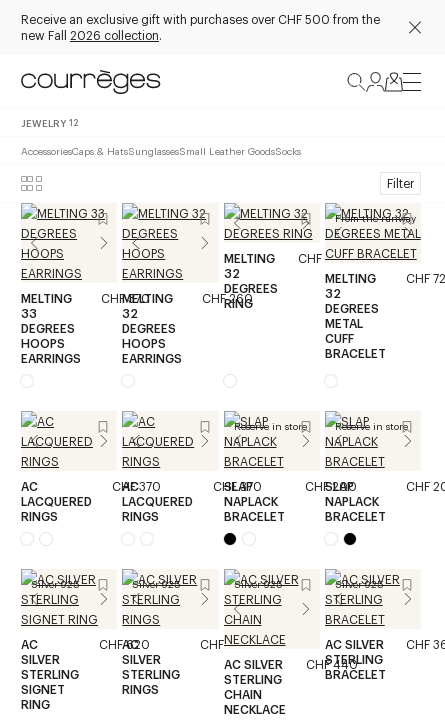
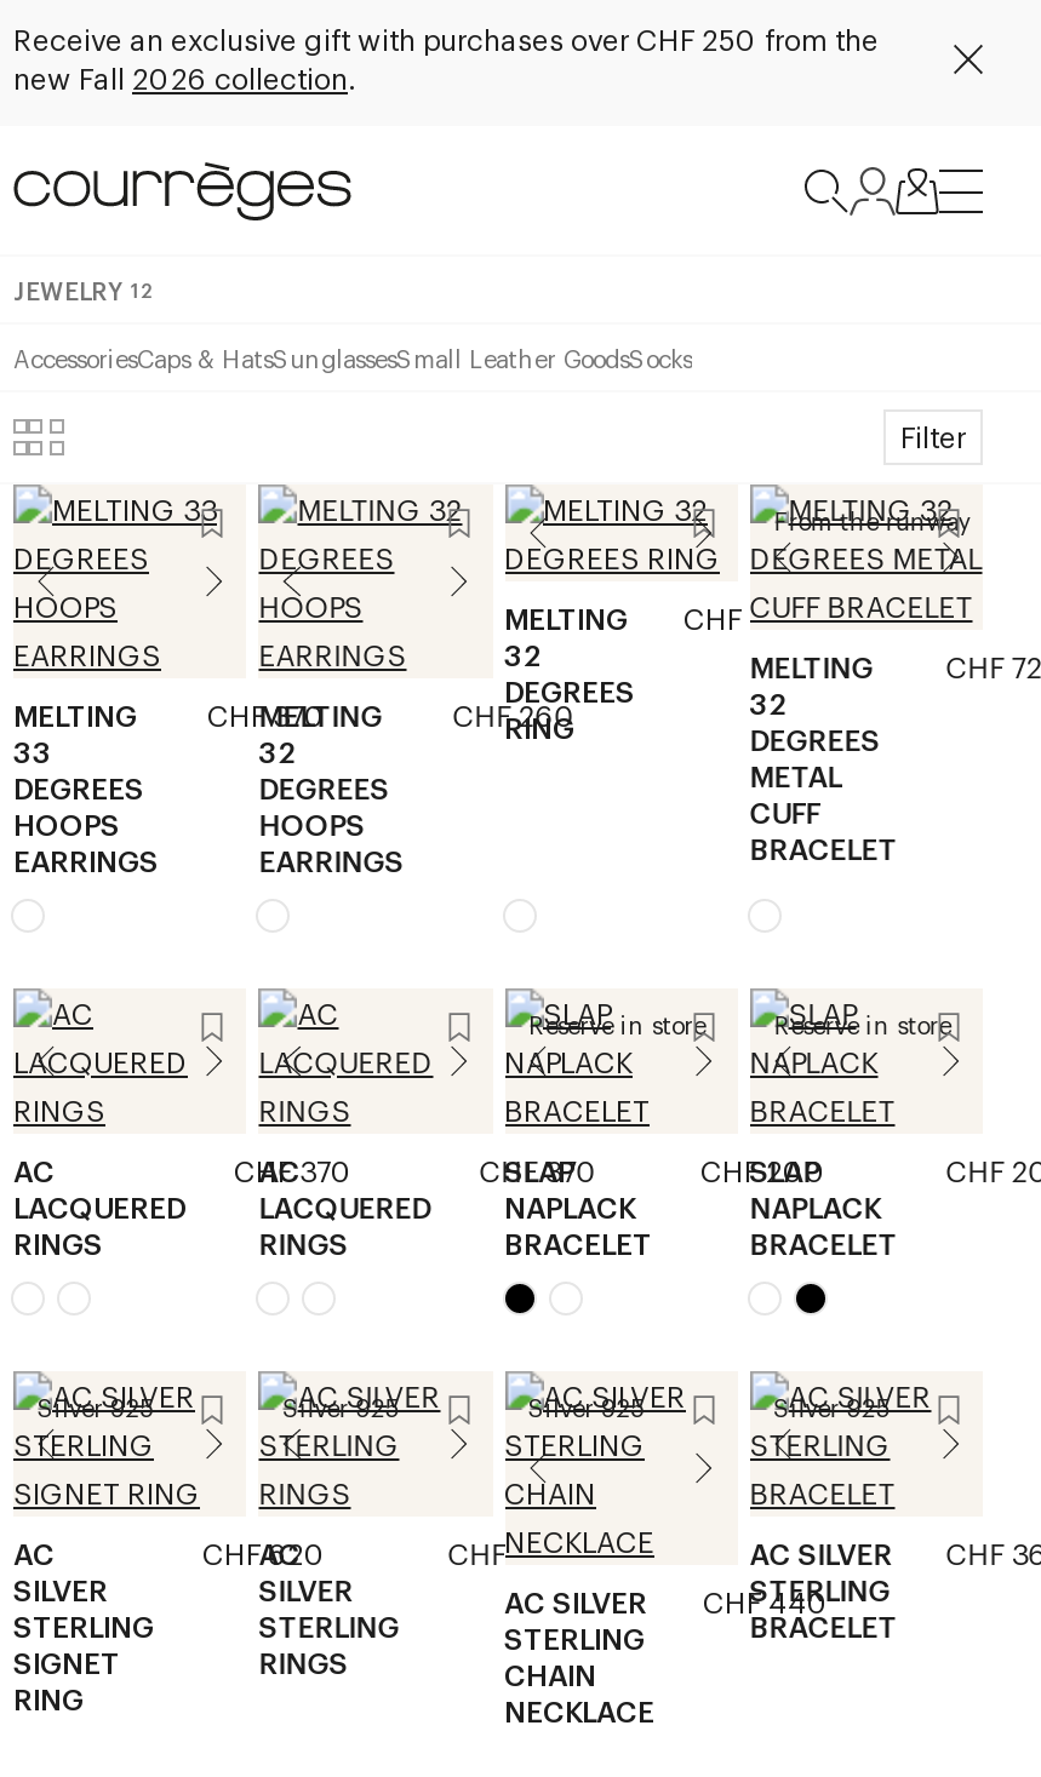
[21,10,380,26] Receive an exclusive gift with purchases over CHF 500 from the -> [13,18,879,57] Receive an exclusive gift with purchases over CHF 250 from the

